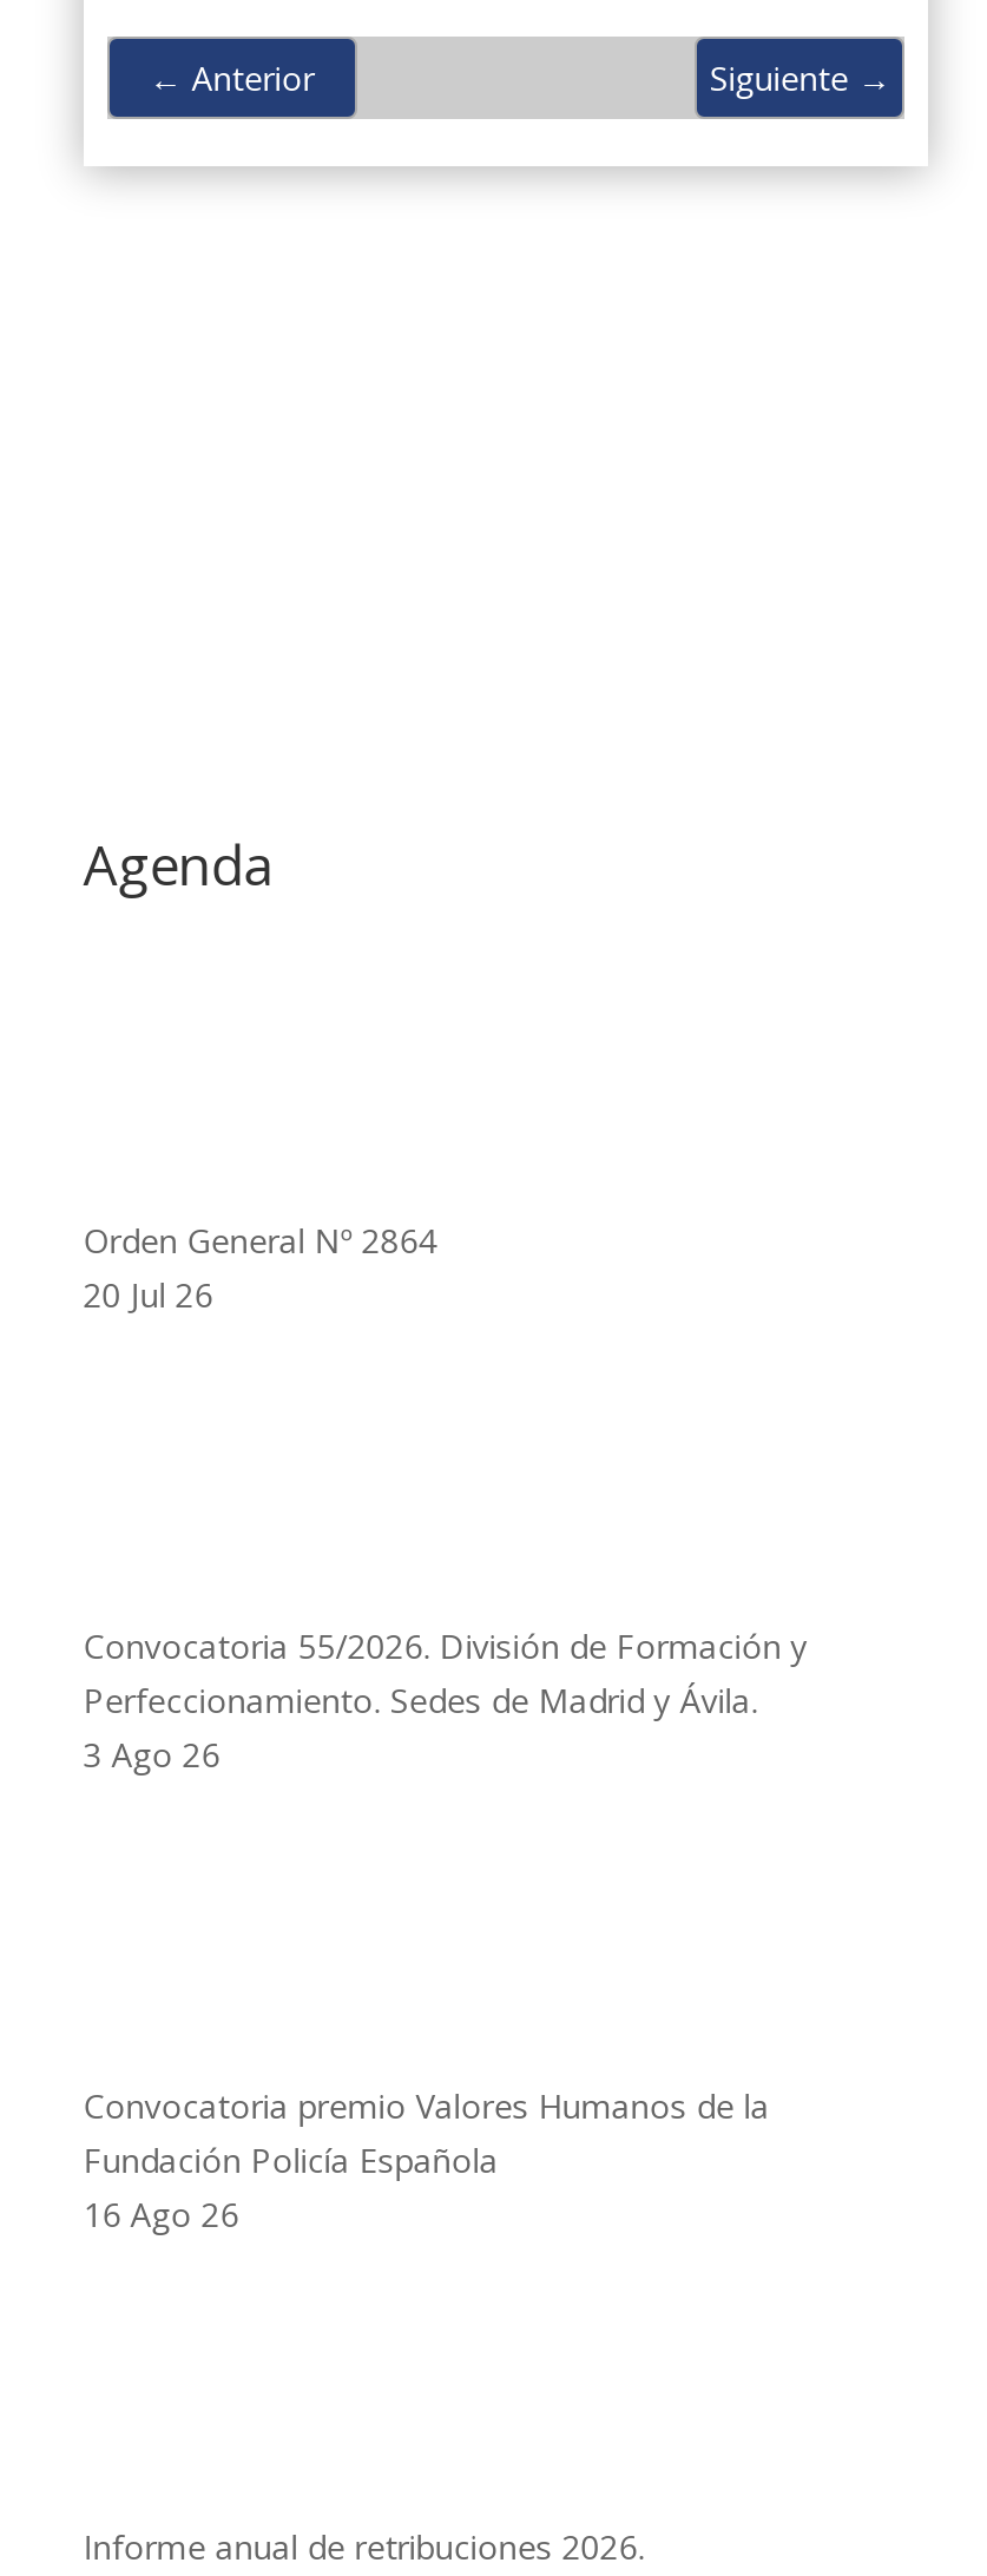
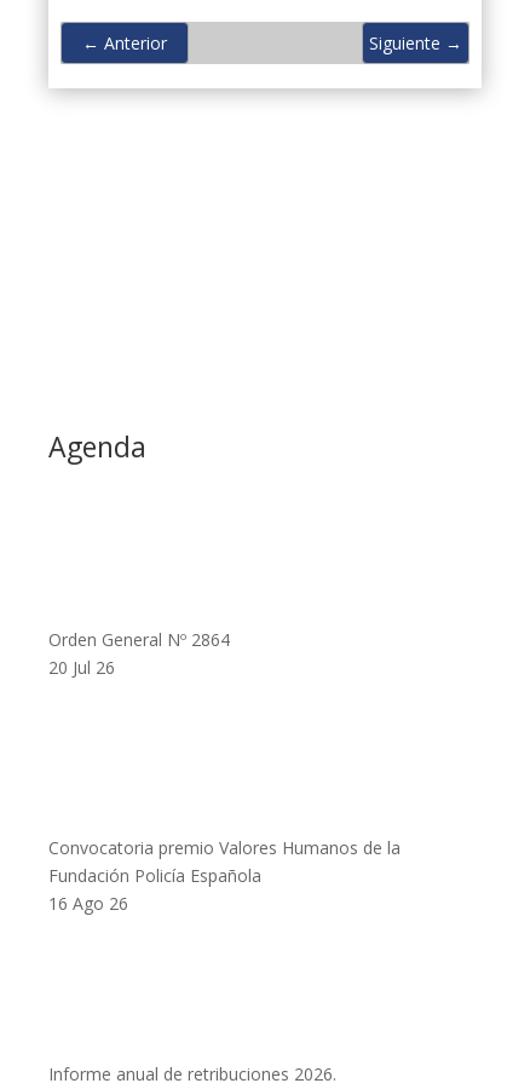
[83,1624,807,1777] Convocatoria 55/2026. División de Formación y | Perfeccionamiento. Sedes de Madrid y Ávila. | 3 Ago 26 -> none

